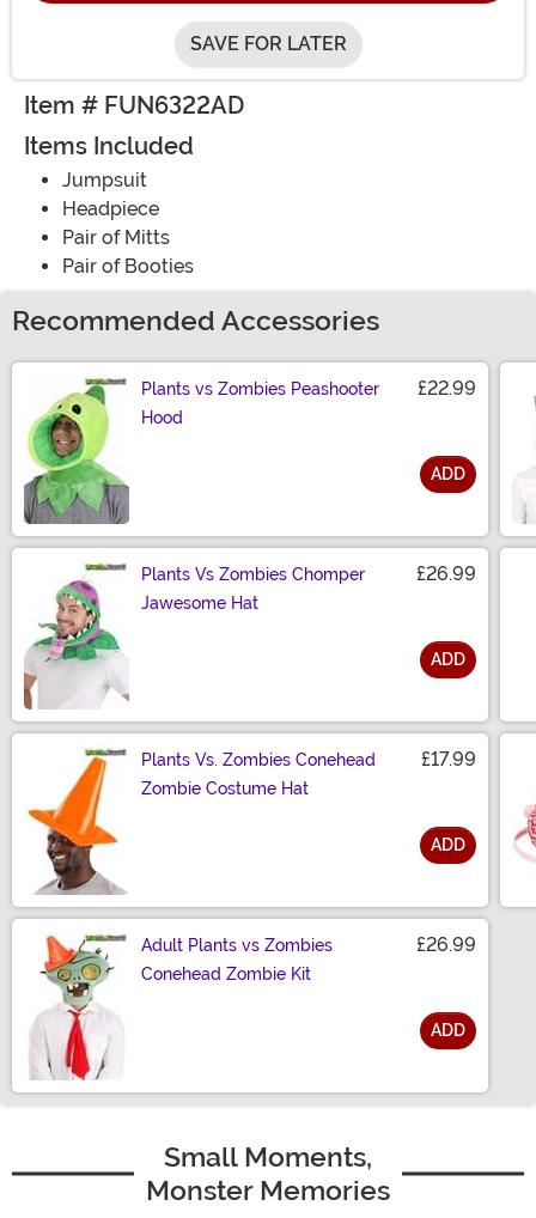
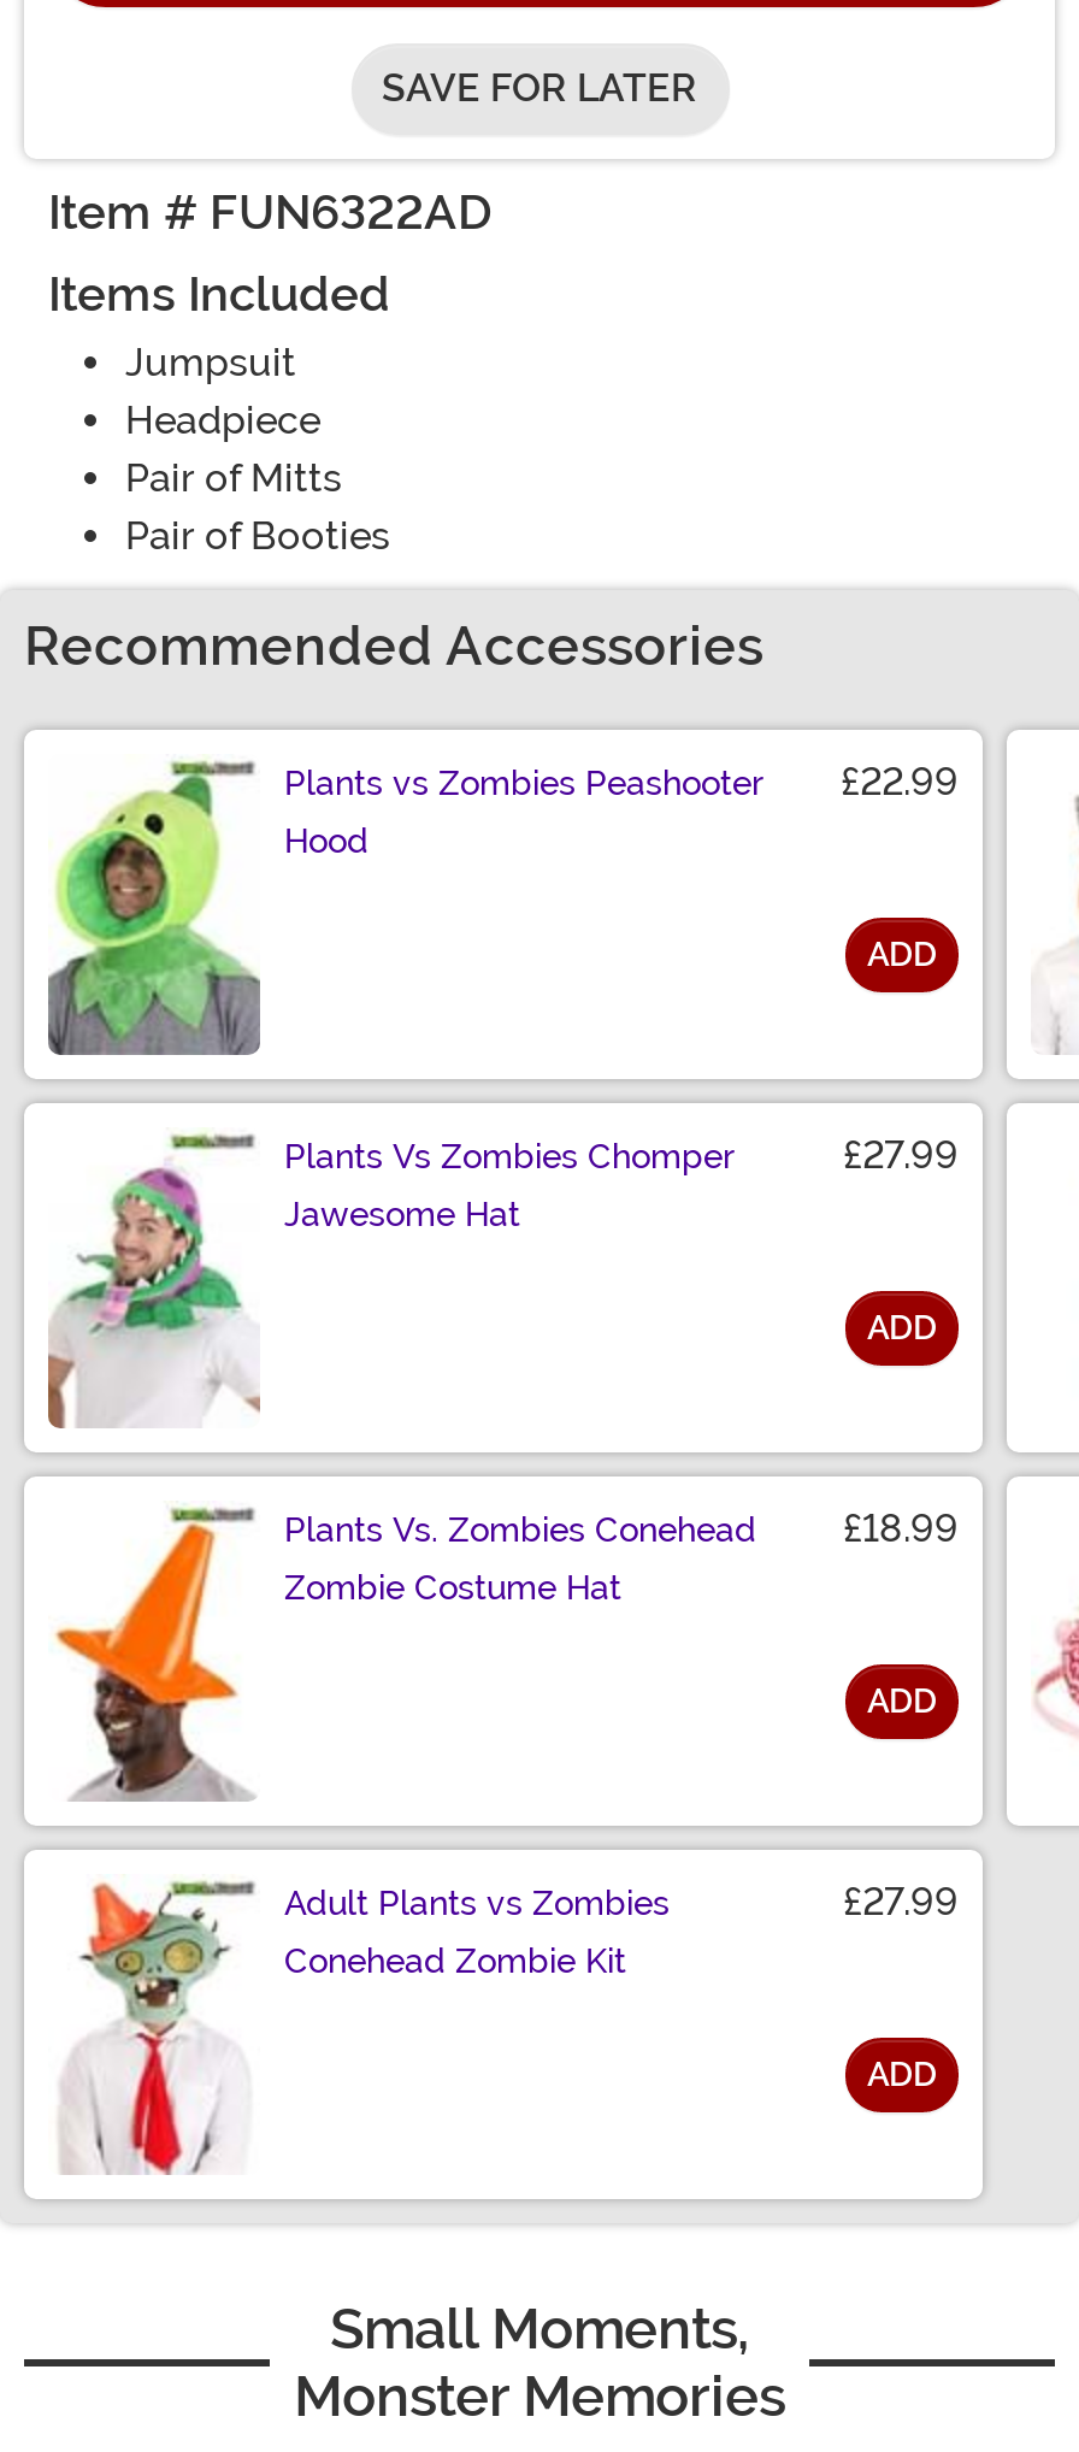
[416,563,476,585] £26.99 -> [843,1133,959,1178] £27.99
[421,748,476,771] £17.99 -> [843,1506,959,1552] £18.99
[416,933,476,956] £26.99 -> [843,1879,959,1925] £27.99

